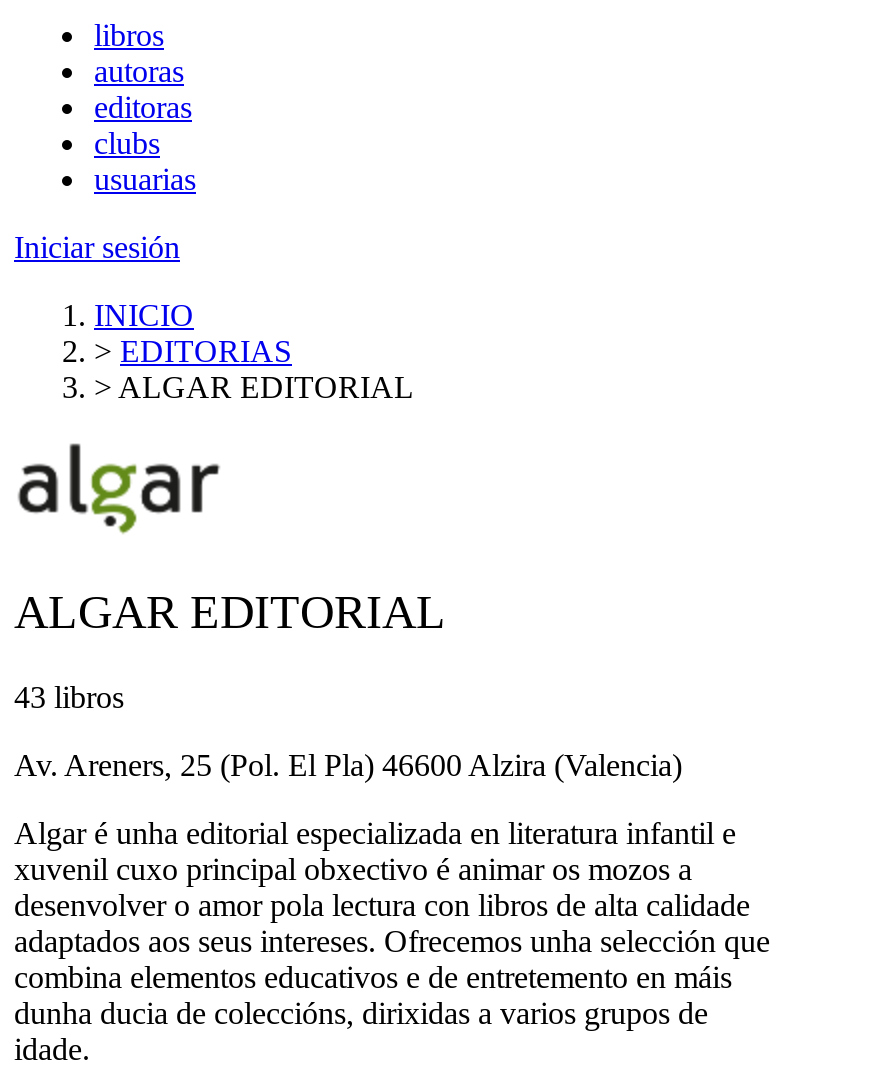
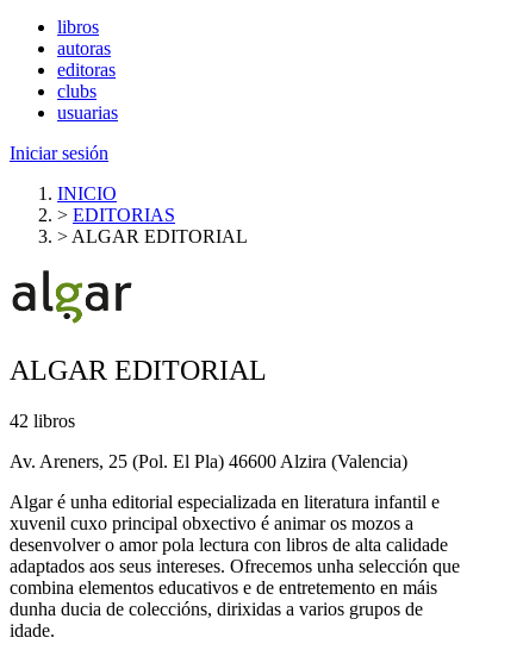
[14,679,124,713] 43 libros -> [10,410,75,430] 42 libros

